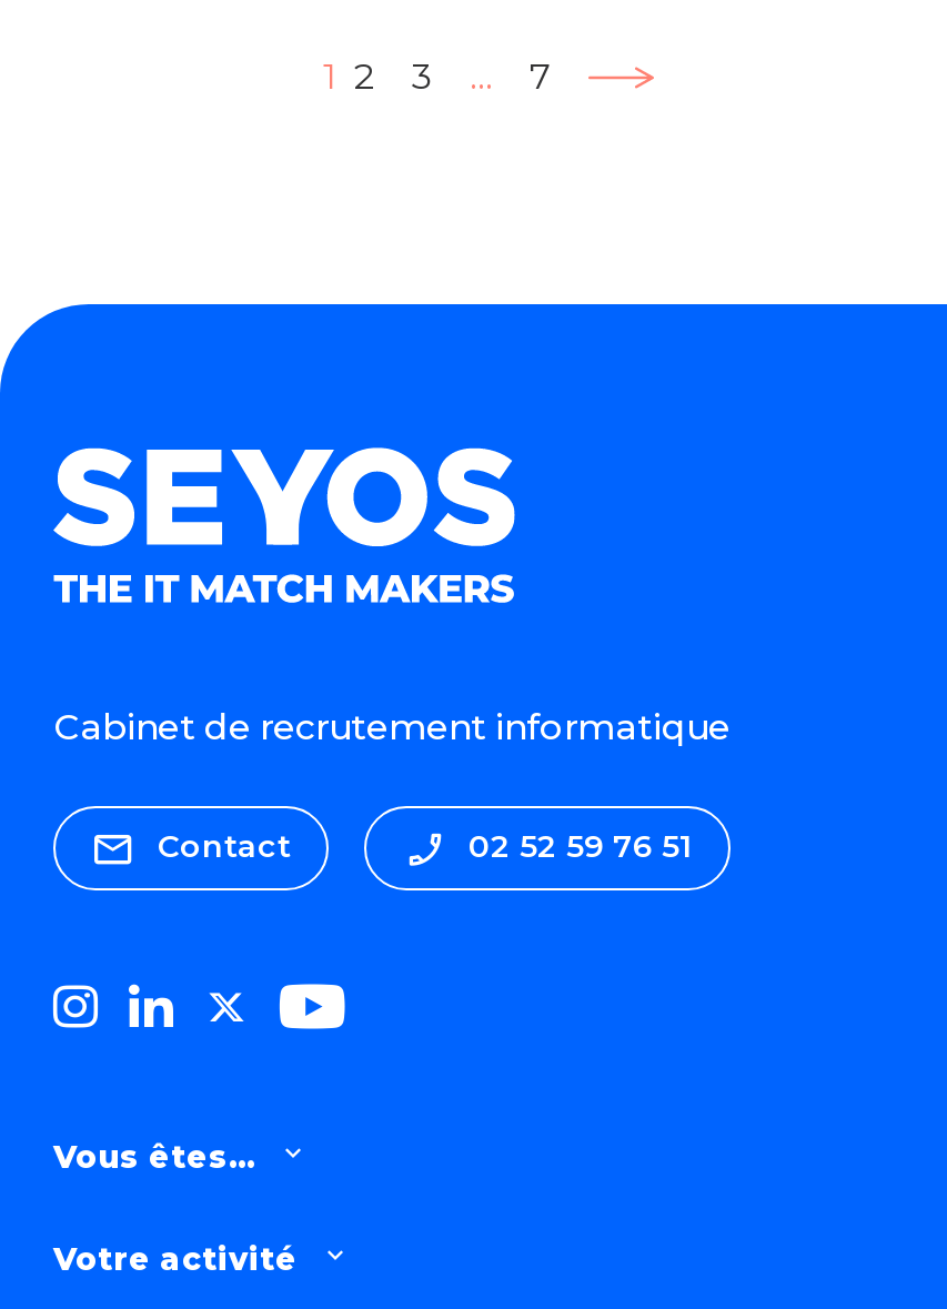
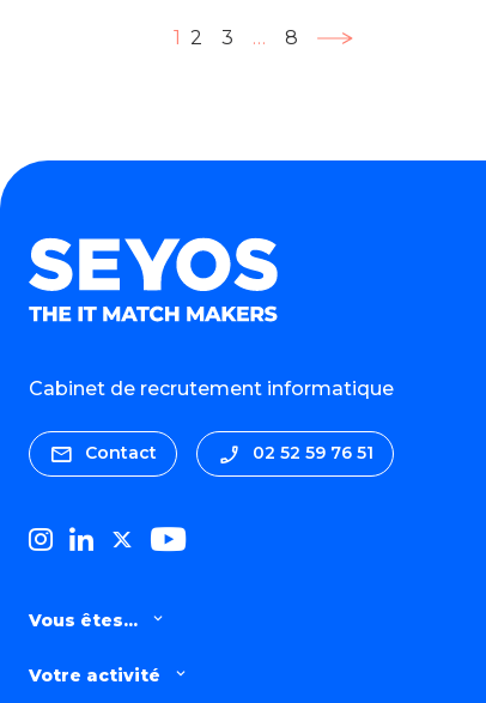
[530,56,552,98] 7 -> [285,26,298,49] 8

